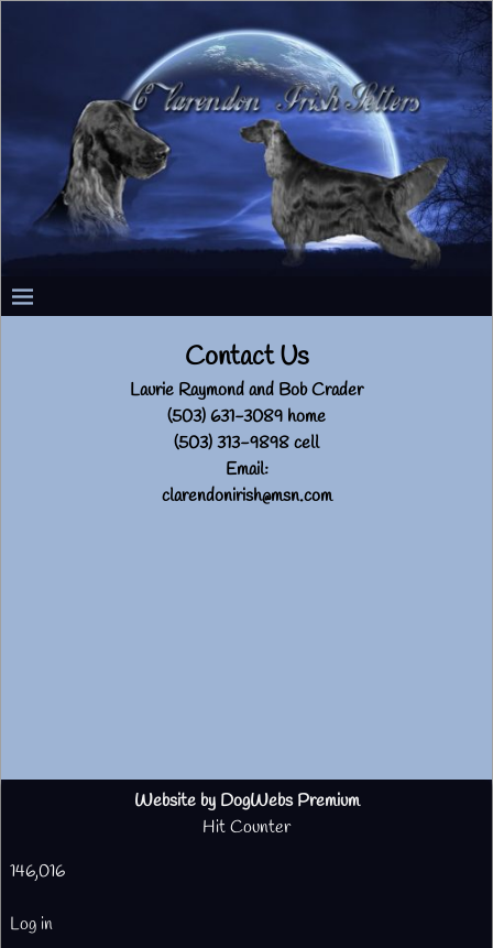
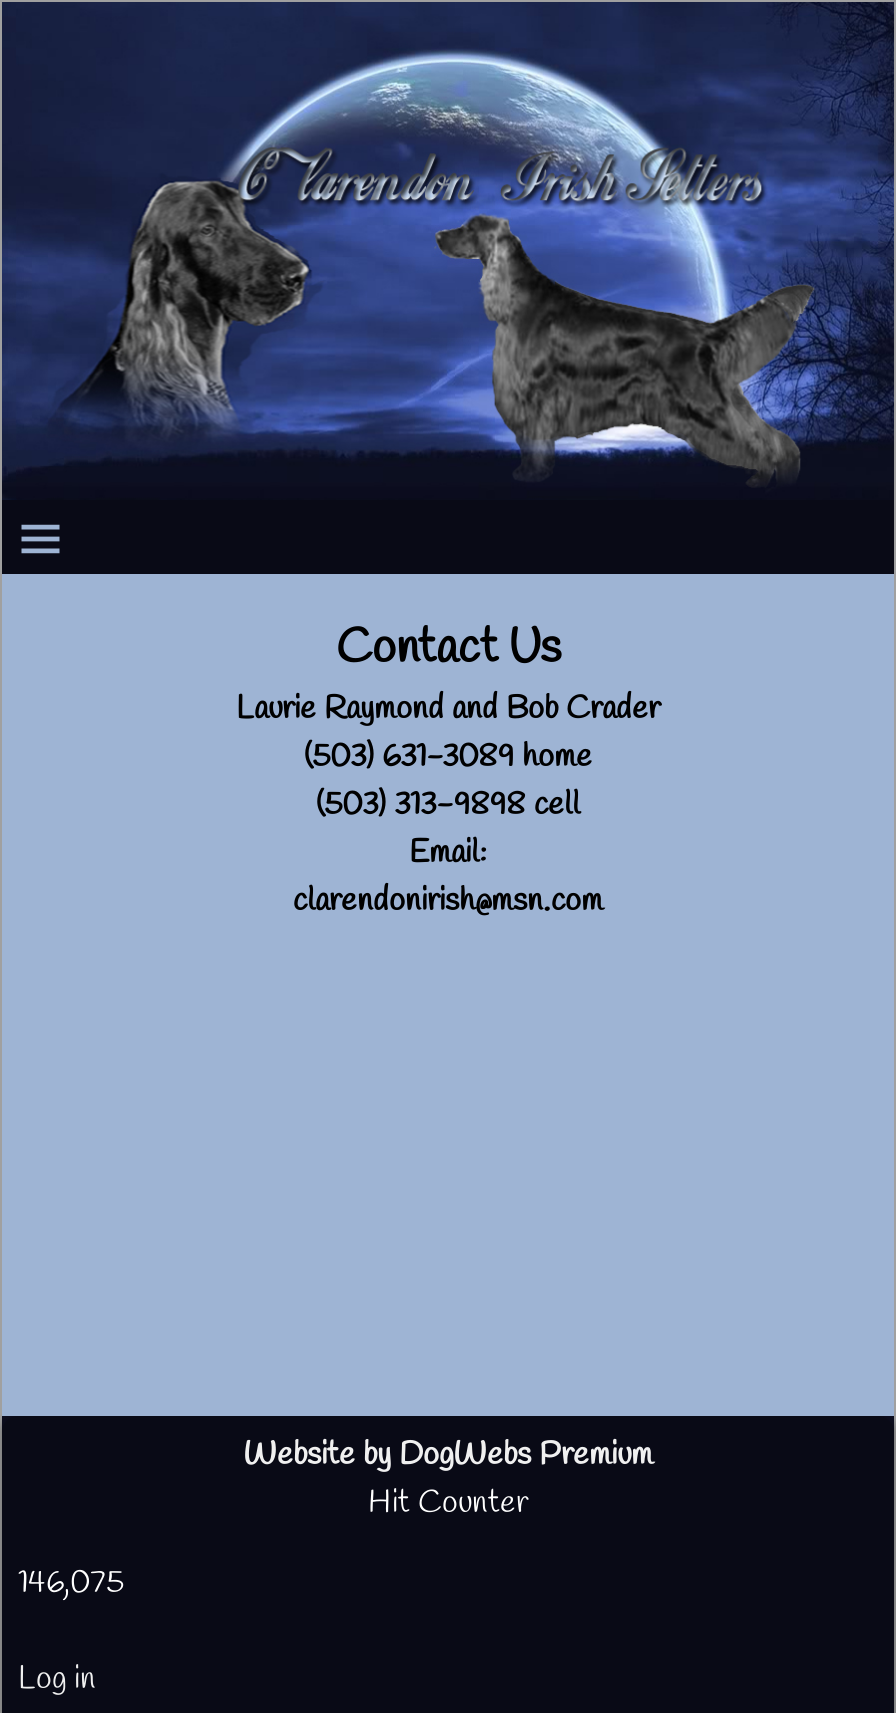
[10,860,65,883] 146,016 -> [18,1562,124,1604] 146,075

